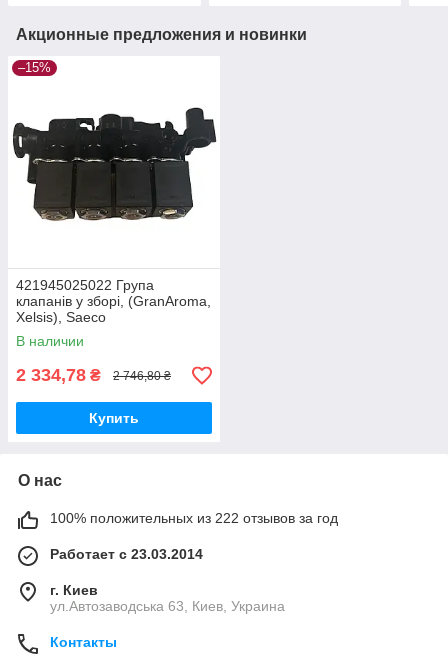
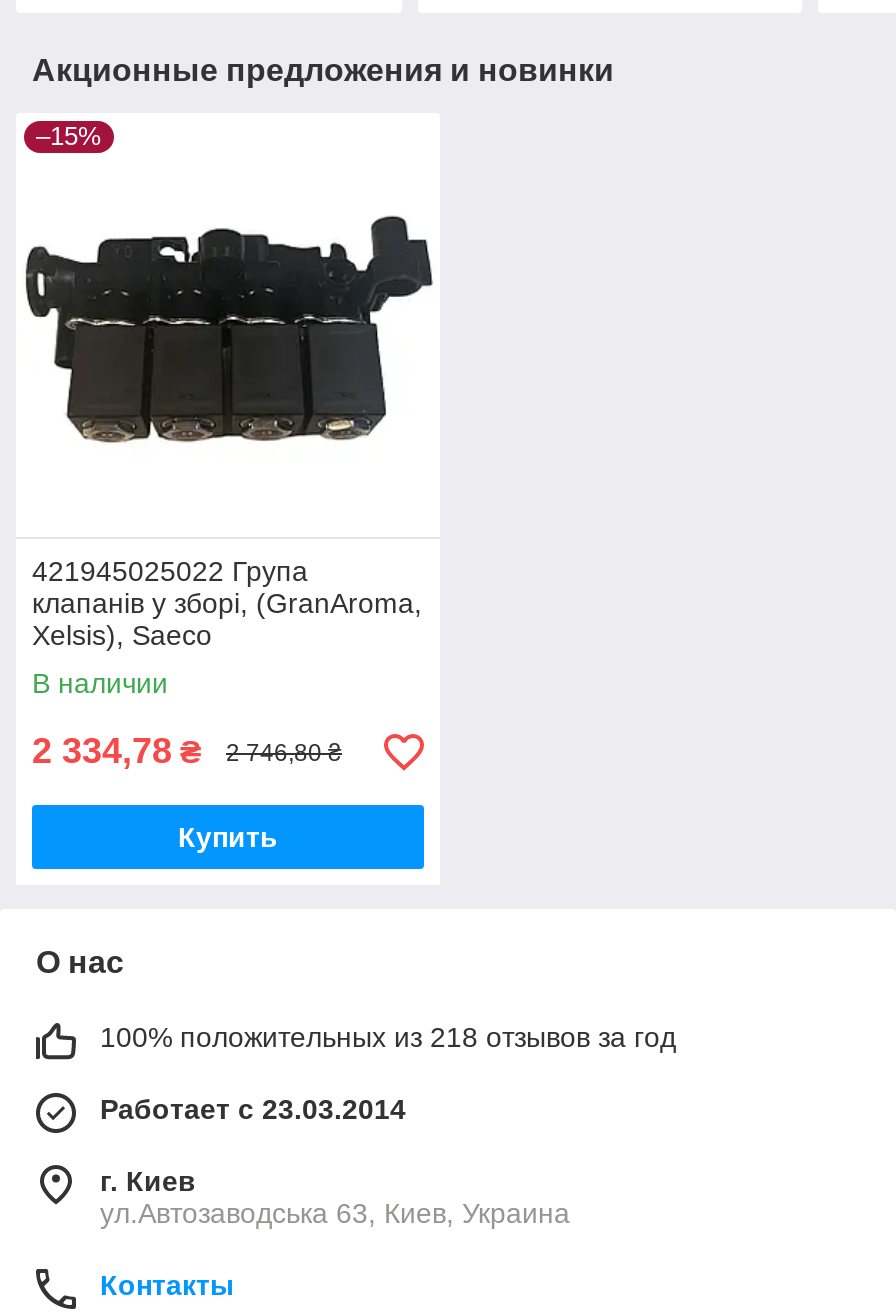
[50,510,338,526] 100% положительных из 222 отзывов за год -> [100,1022,676,1054] 100% положительных из 218 отзывов за год

